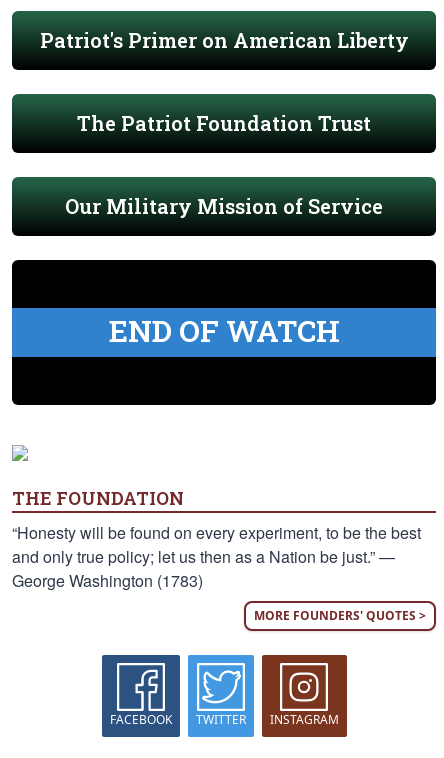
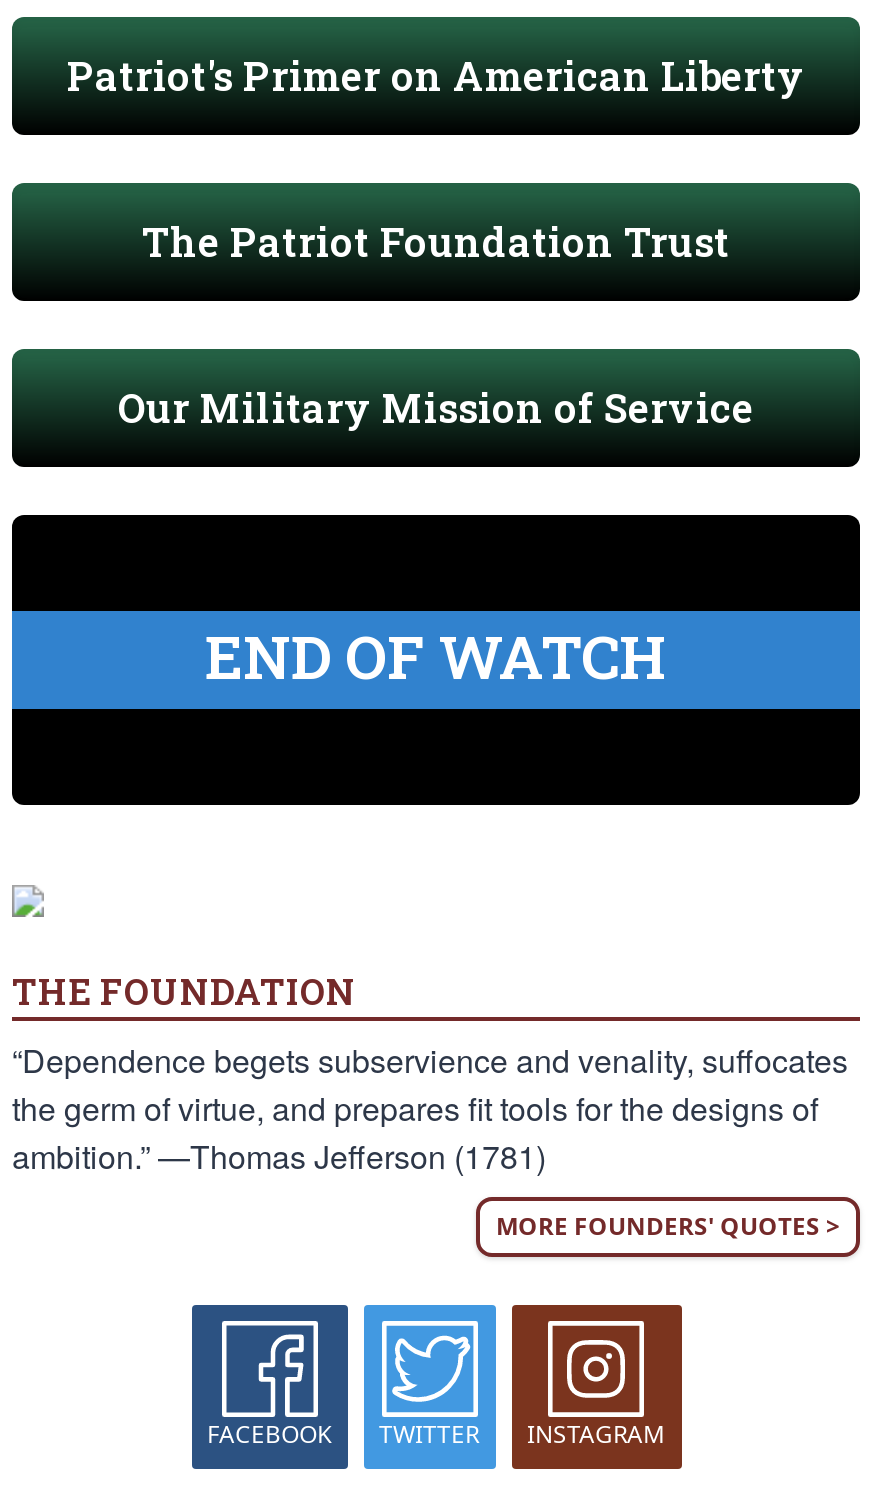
[12,521,421,592] “Honesty will be found on every experiment, to be the best | and only true policy; let us then as a Nation be just.” — | George Washington (1783) -> [12,1037,848,1179] “Dependence begets subservience and venality, suffocates | the germ of virtue, and prepares fit tools for the designs of | ambition.” —Thomas Jefferson (1781)

